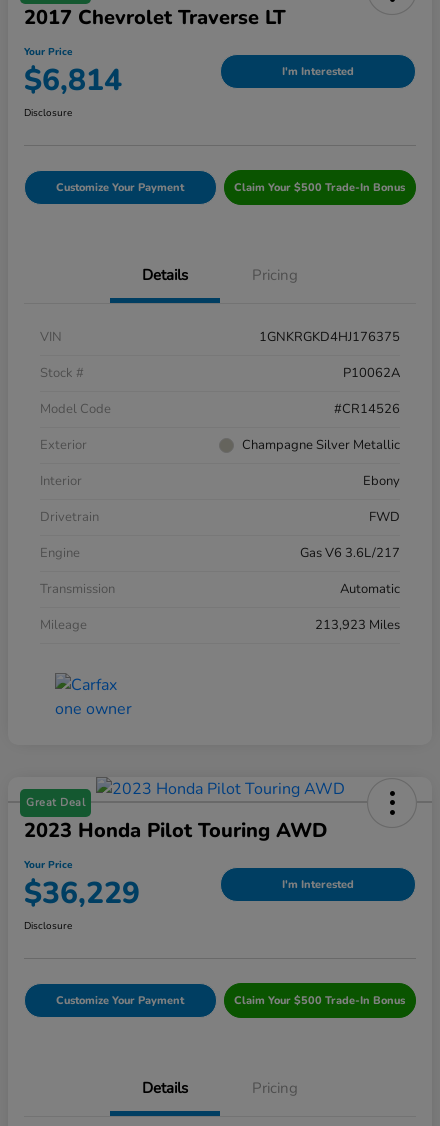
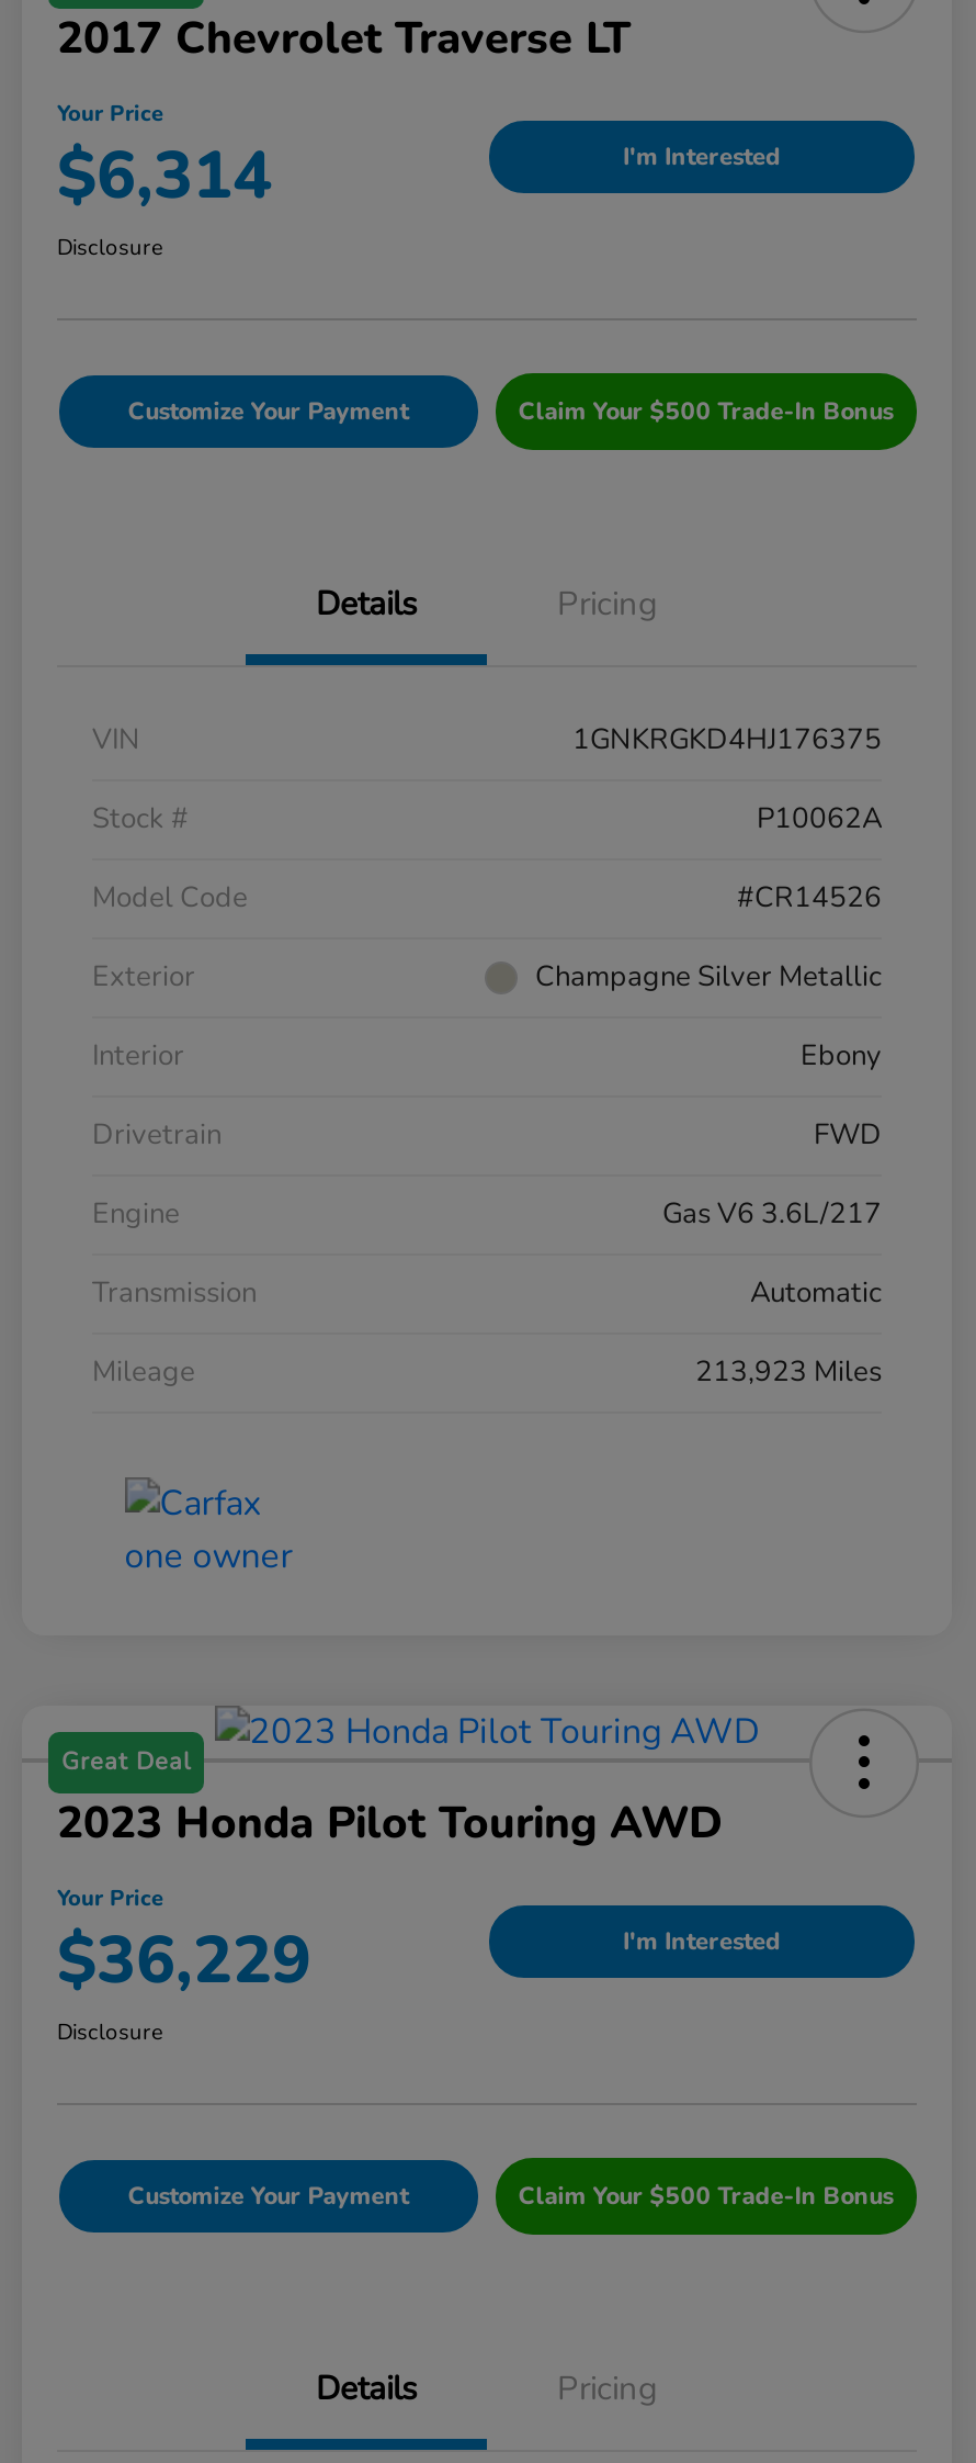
[24,60,122,101] $6,814 -> [57,132,272,222] $6,314

